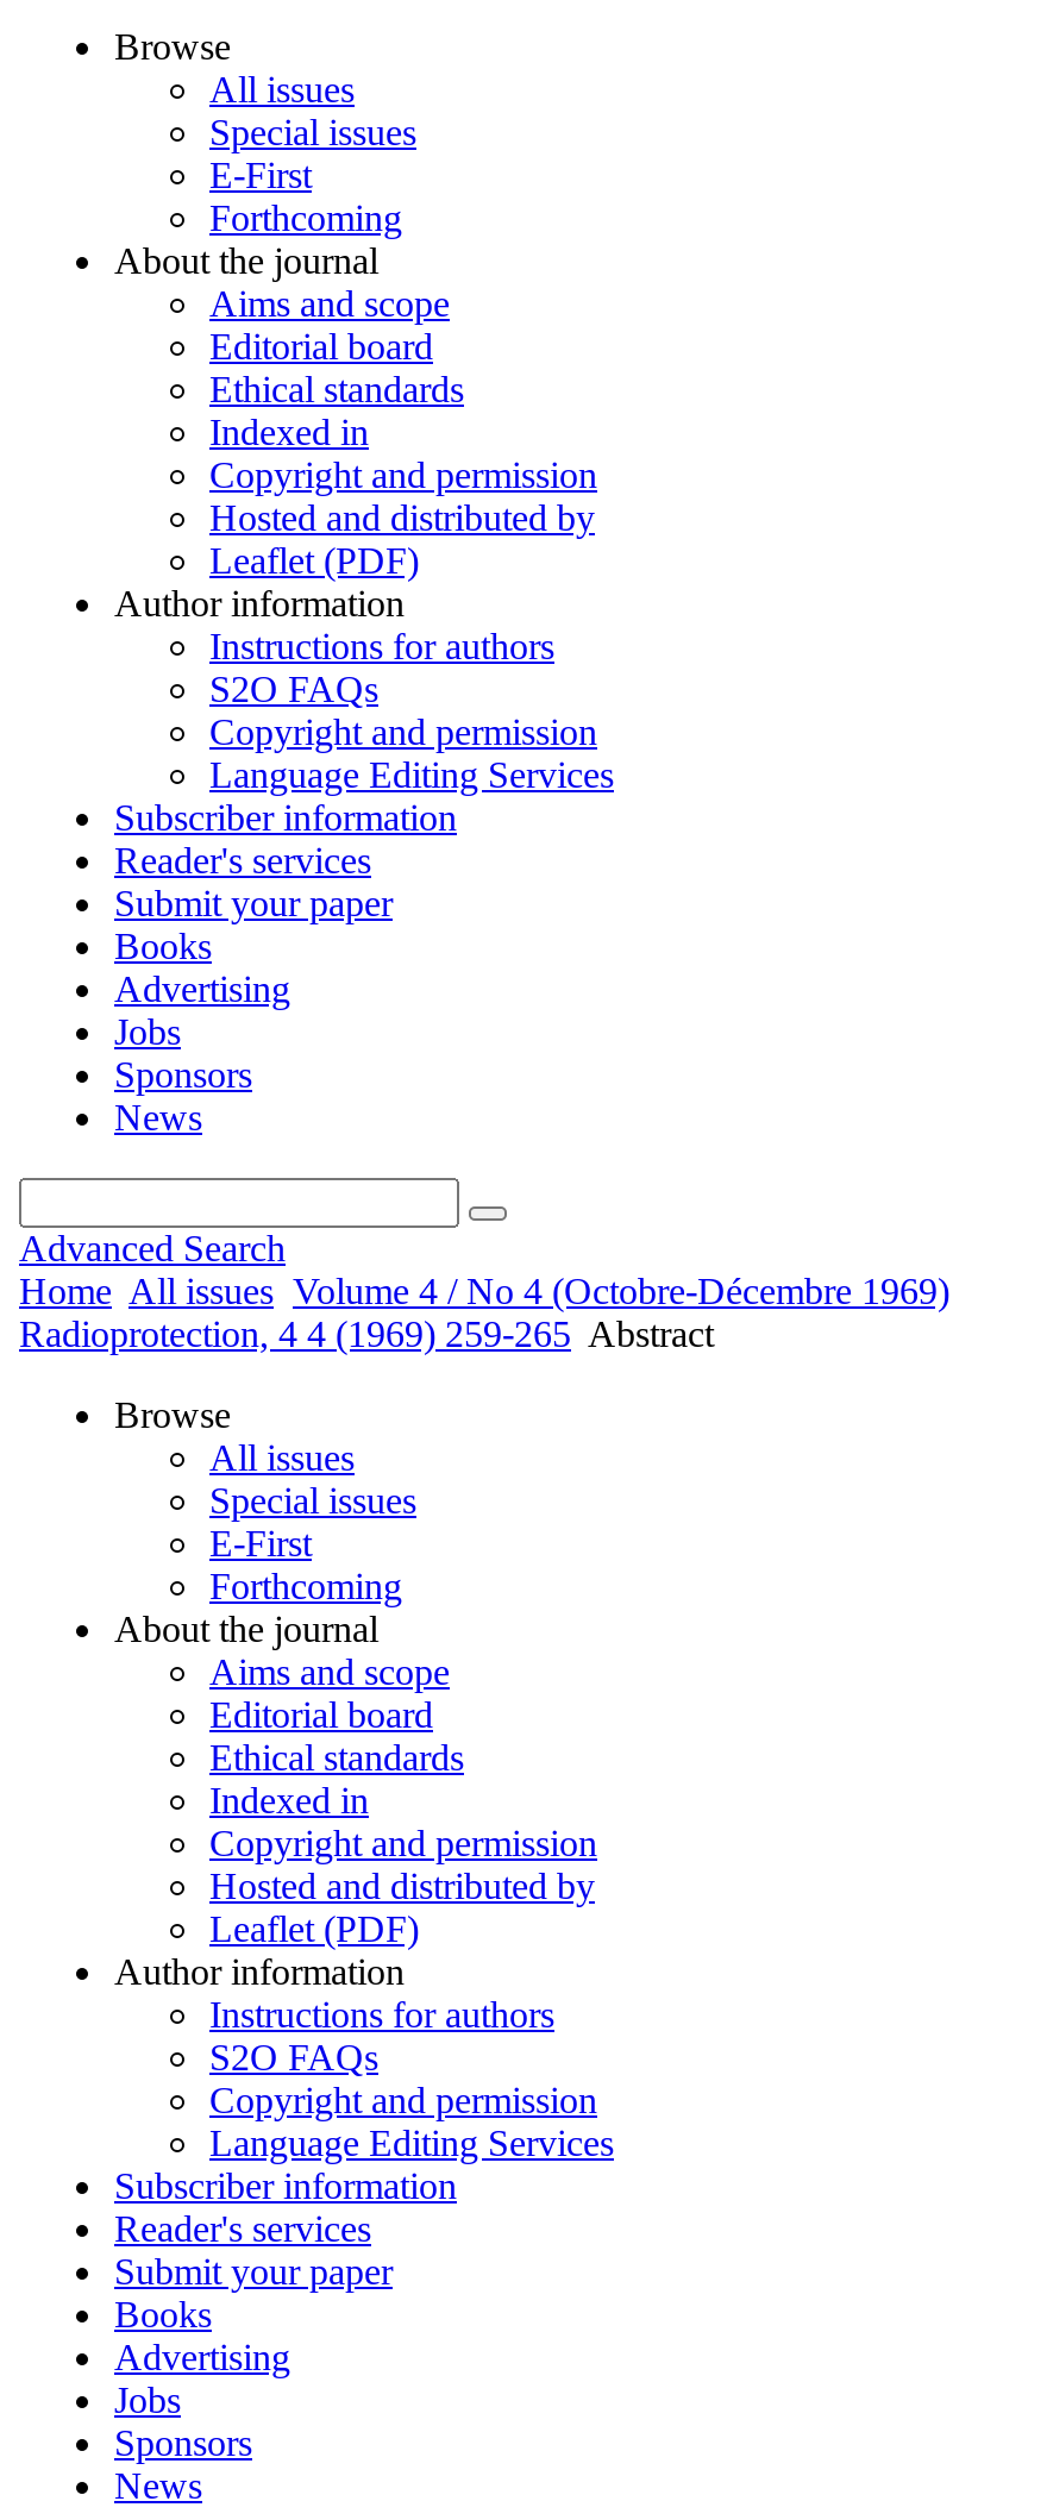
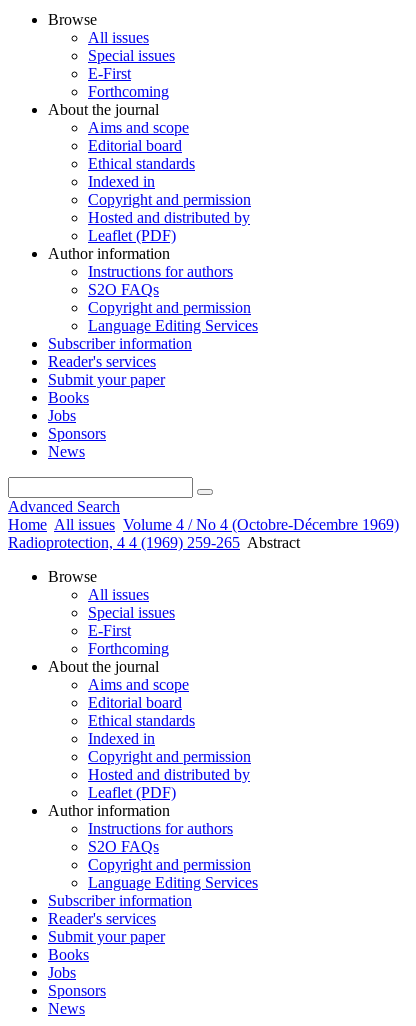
[114,968,290,1009] Advertising -> none
[114,2337,290,2377] Advertising -> none

